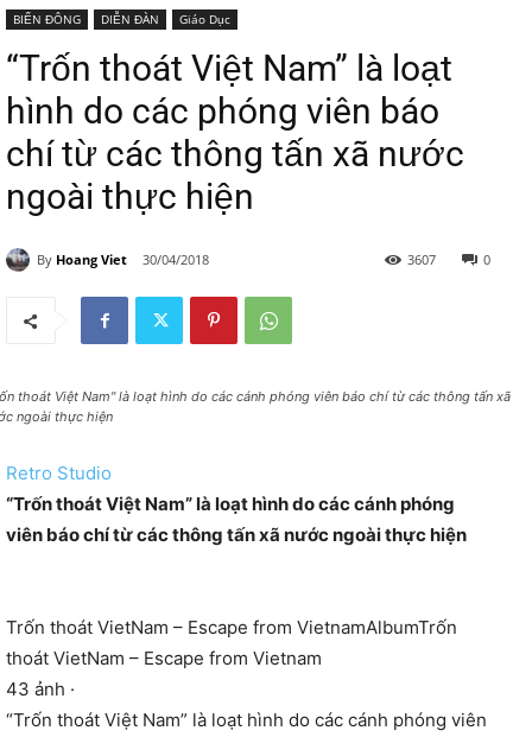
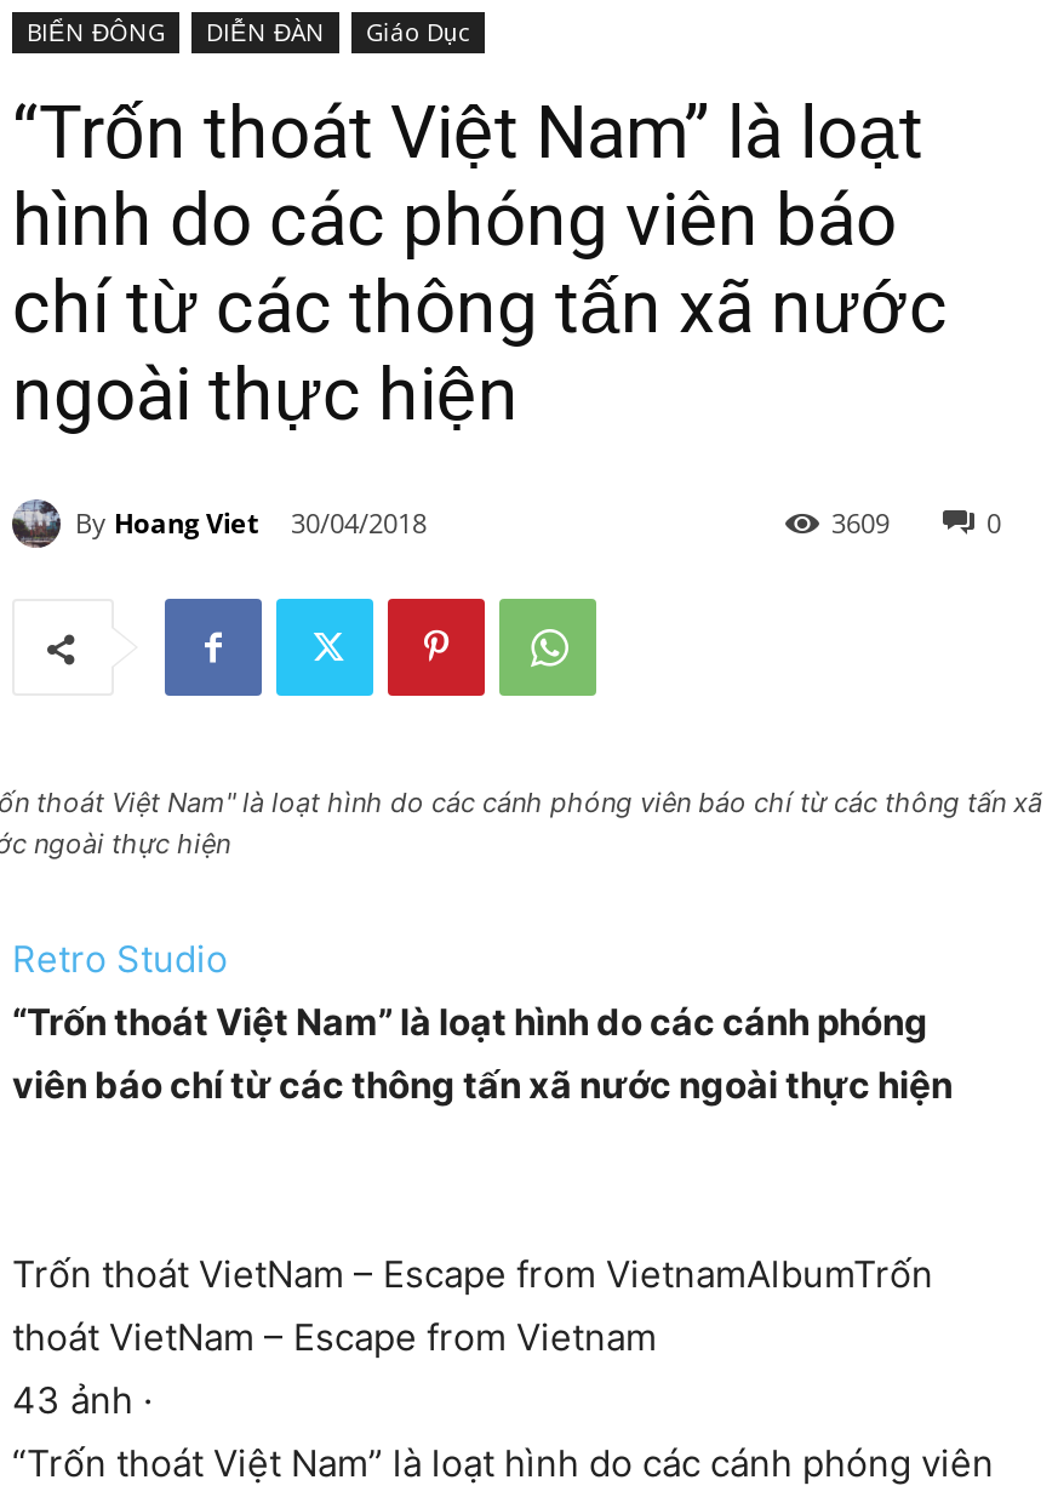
[407,251,436,268] 3607 -> [831,504,890,541] 3609

